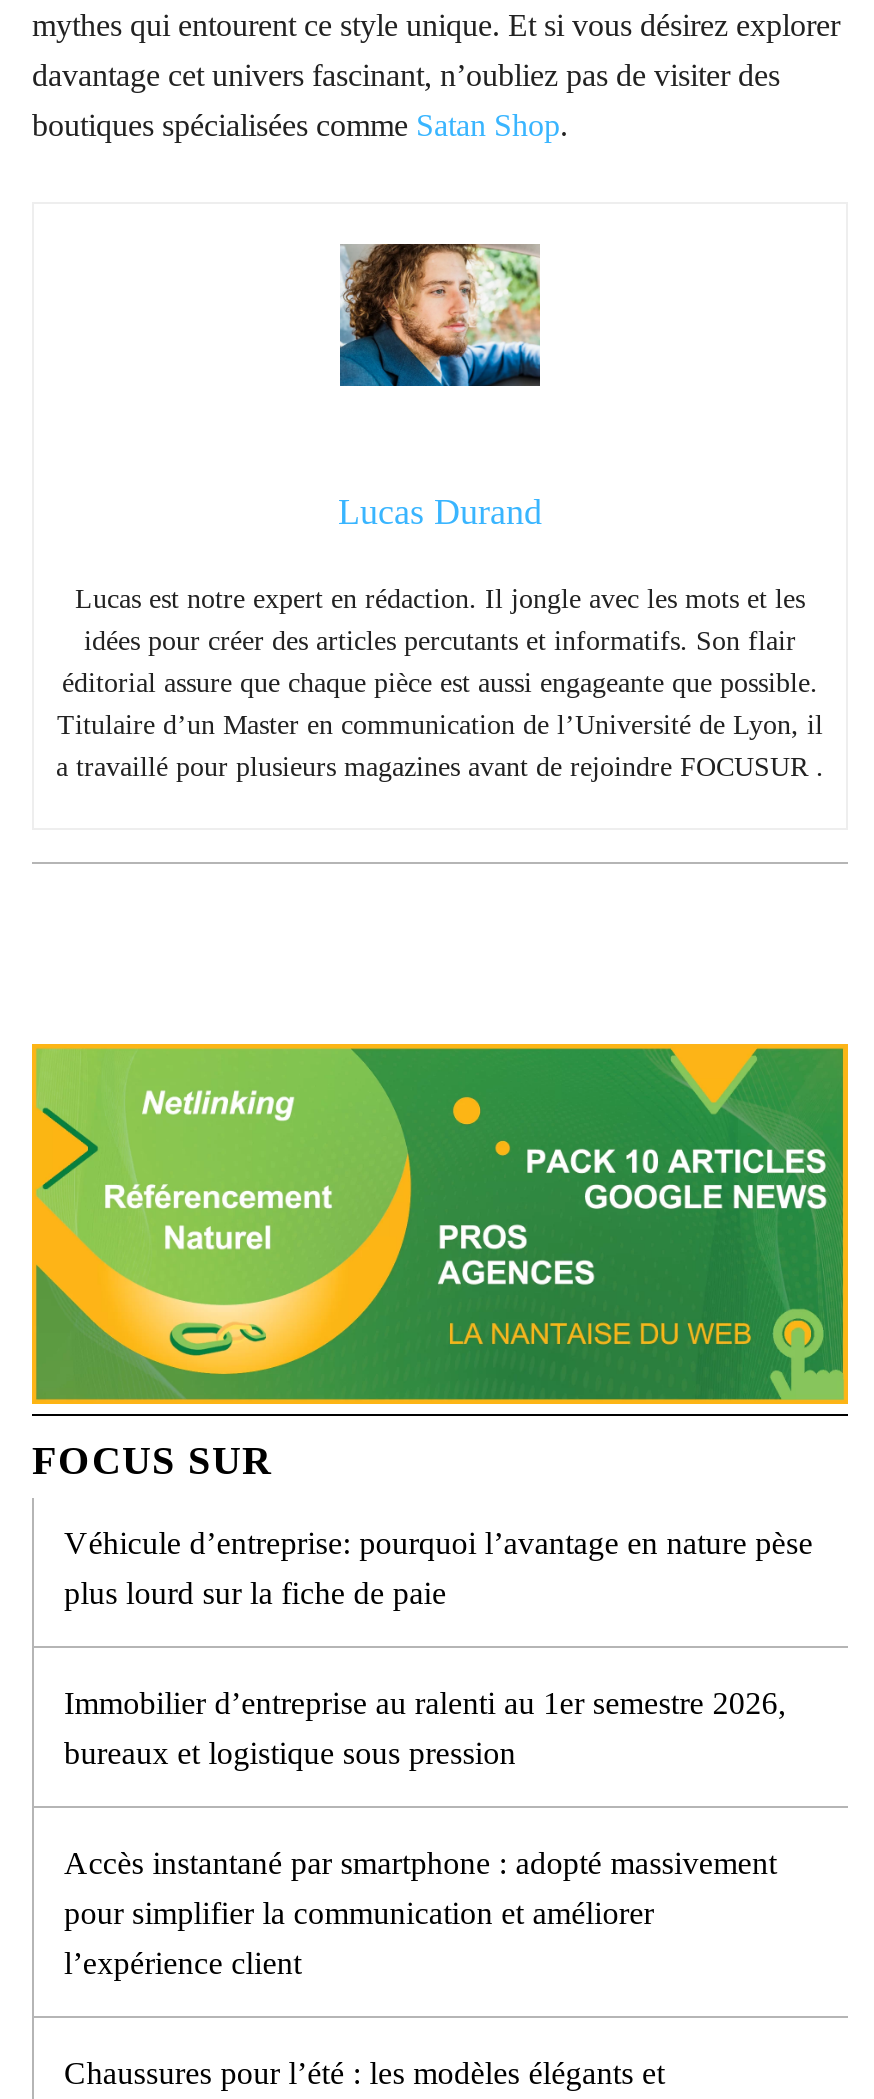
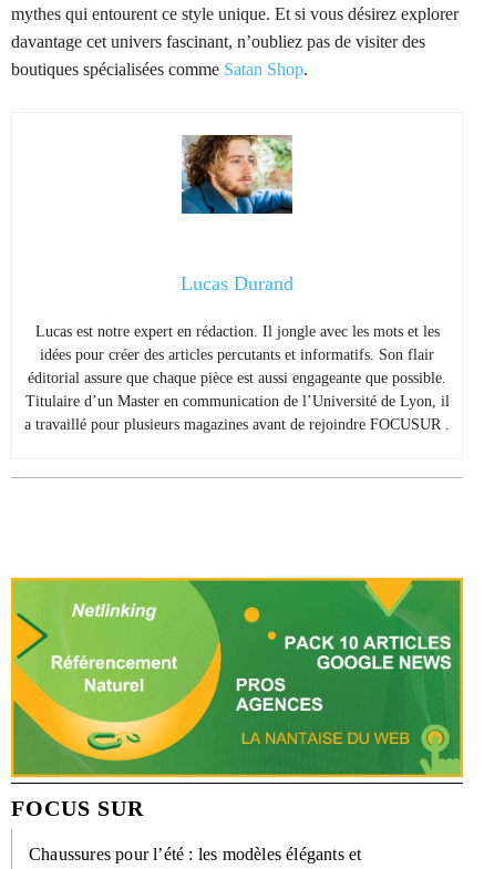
[64,1526,813,1980] Véhicule d’entreprise: pourquoi l’avantage en nature pèse | plus lourd sur la fiche de paie | Immobilier d’entreprise au ralenti au 1er semestre 2026, | bureaux et logistique sous pression | Accès instantané par smartphone : adopté massivement | pour simplifier la communication et améliorer | l’expérience client -> none

